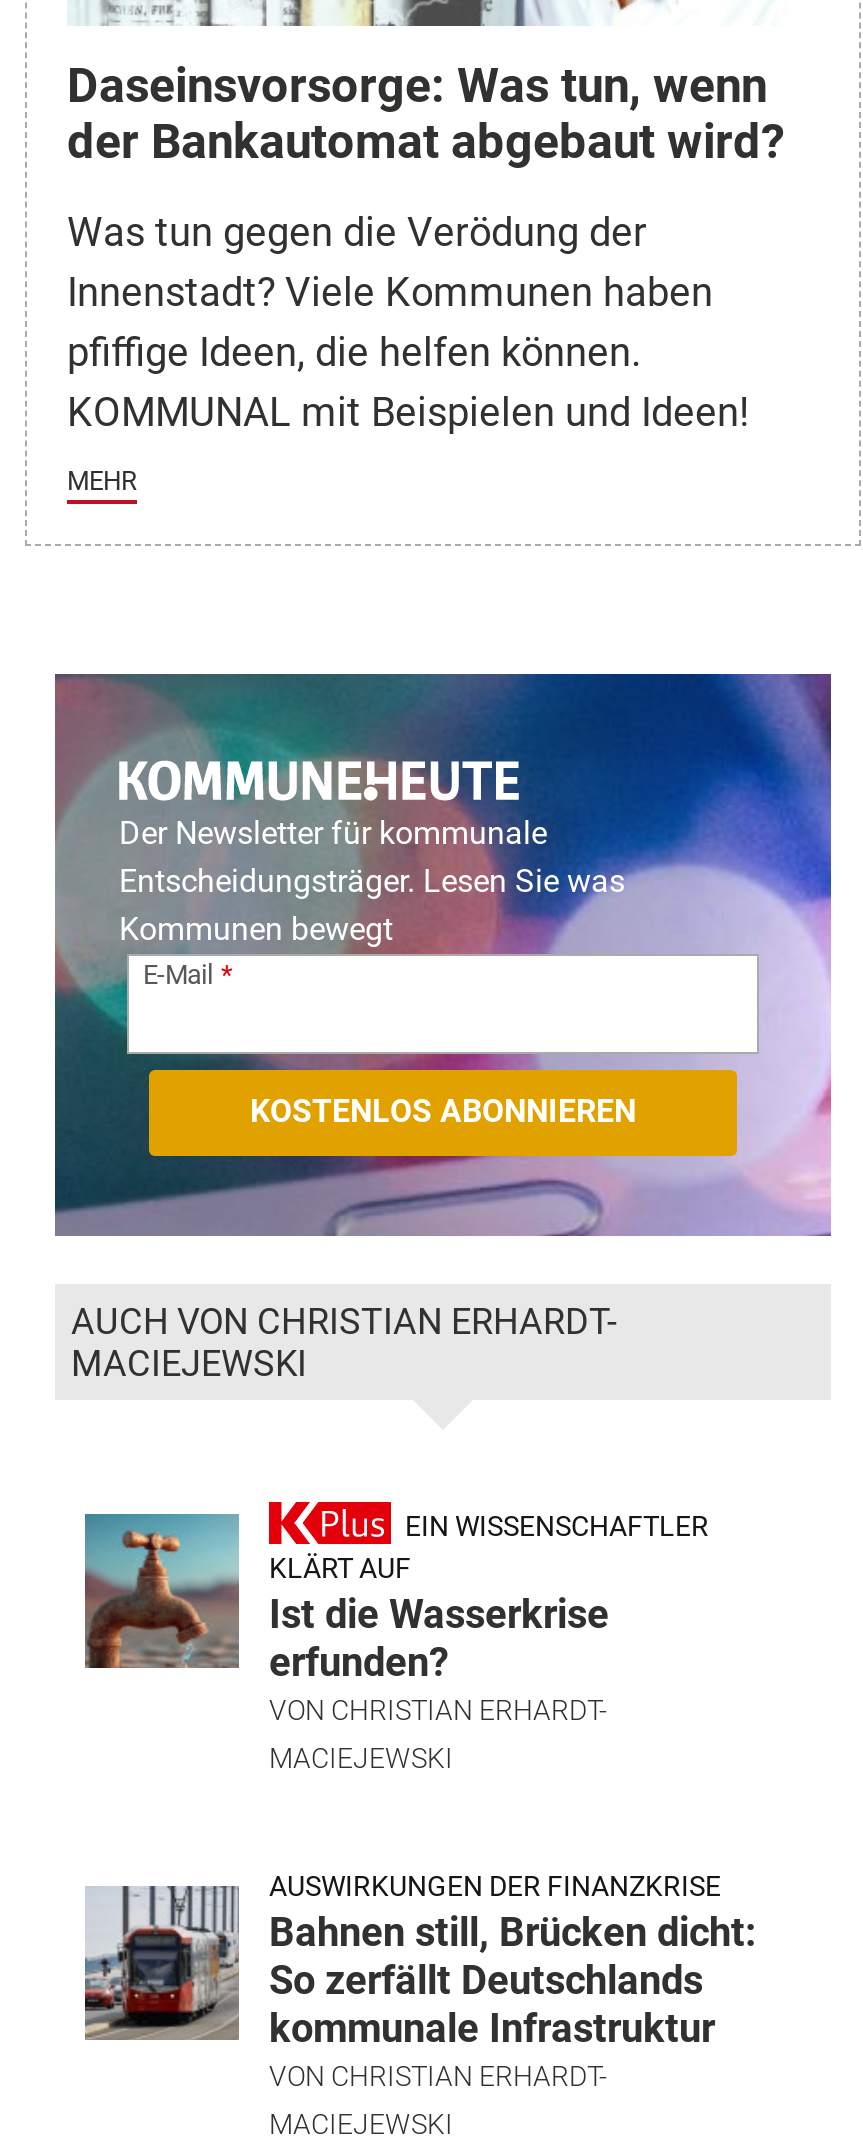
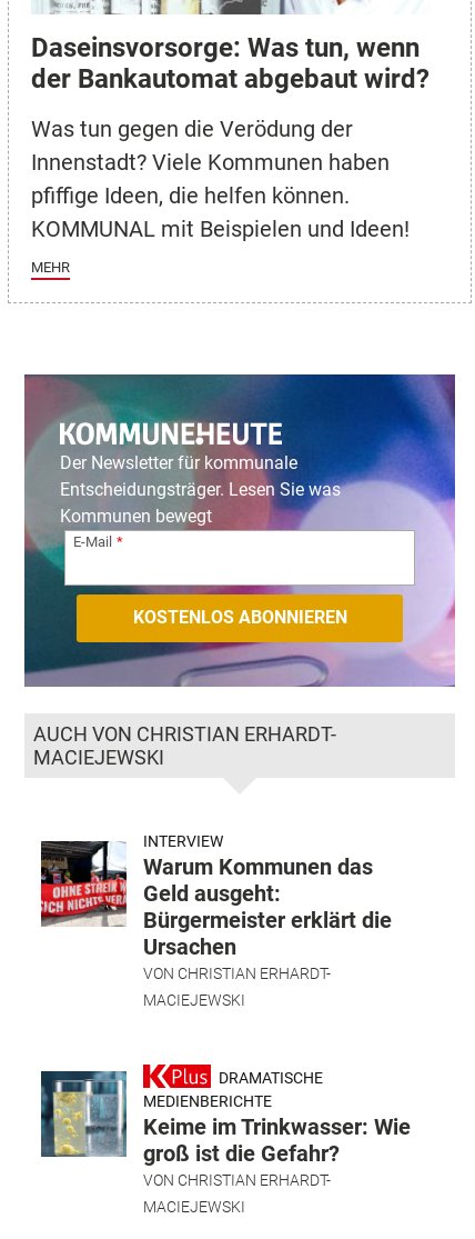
[83,1509,709,1685] [image] | EIN WISSENSCHAFTLER | KLÄRT AUF | Ist die Wasserkrise | erfunden? -> [40,832,392,960] [image] | INTERVIEW | Warum Kommunen das | Geld ausgeht: | Bürgermeister erklärt die | Ursachen
[85,1869,757,2051] [image] | AUSWIRKUNGEN DER FINANZKRISE | Bahnen still, Brücken dicht: | So zerfällt Deutschlands | kommunale Infrastruktur -> [40,1069,411,1166] [image] | DRAMATISCHE | MEDIENBERICHTE | Keime im Trinkwasser: Wie | groß ist die Gefahr?

